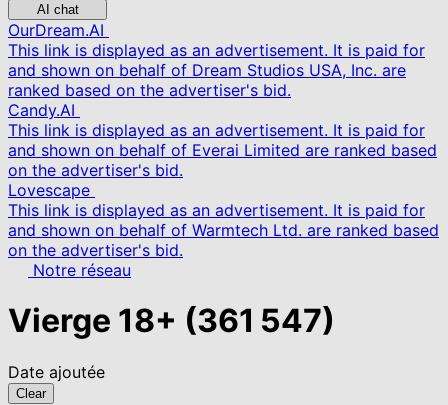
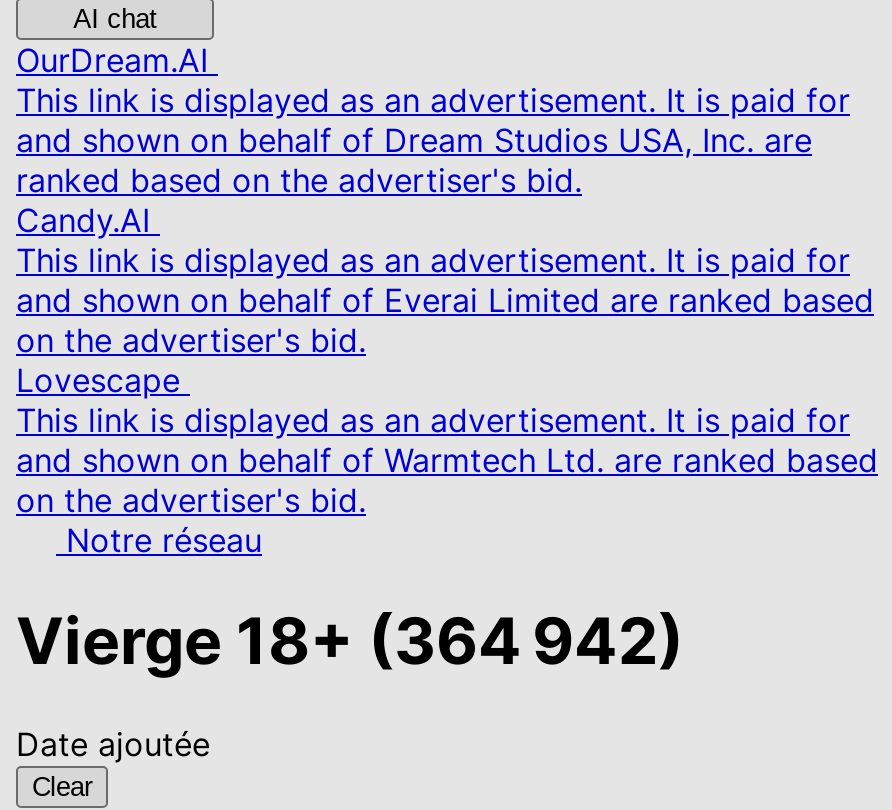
[8,301,335,340] Vierge 18+ (361 547) -> [16,603,684,681] Vierge 18+ (364 942)

